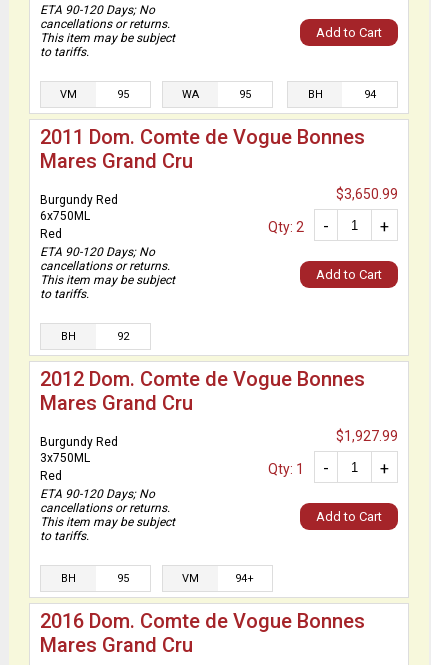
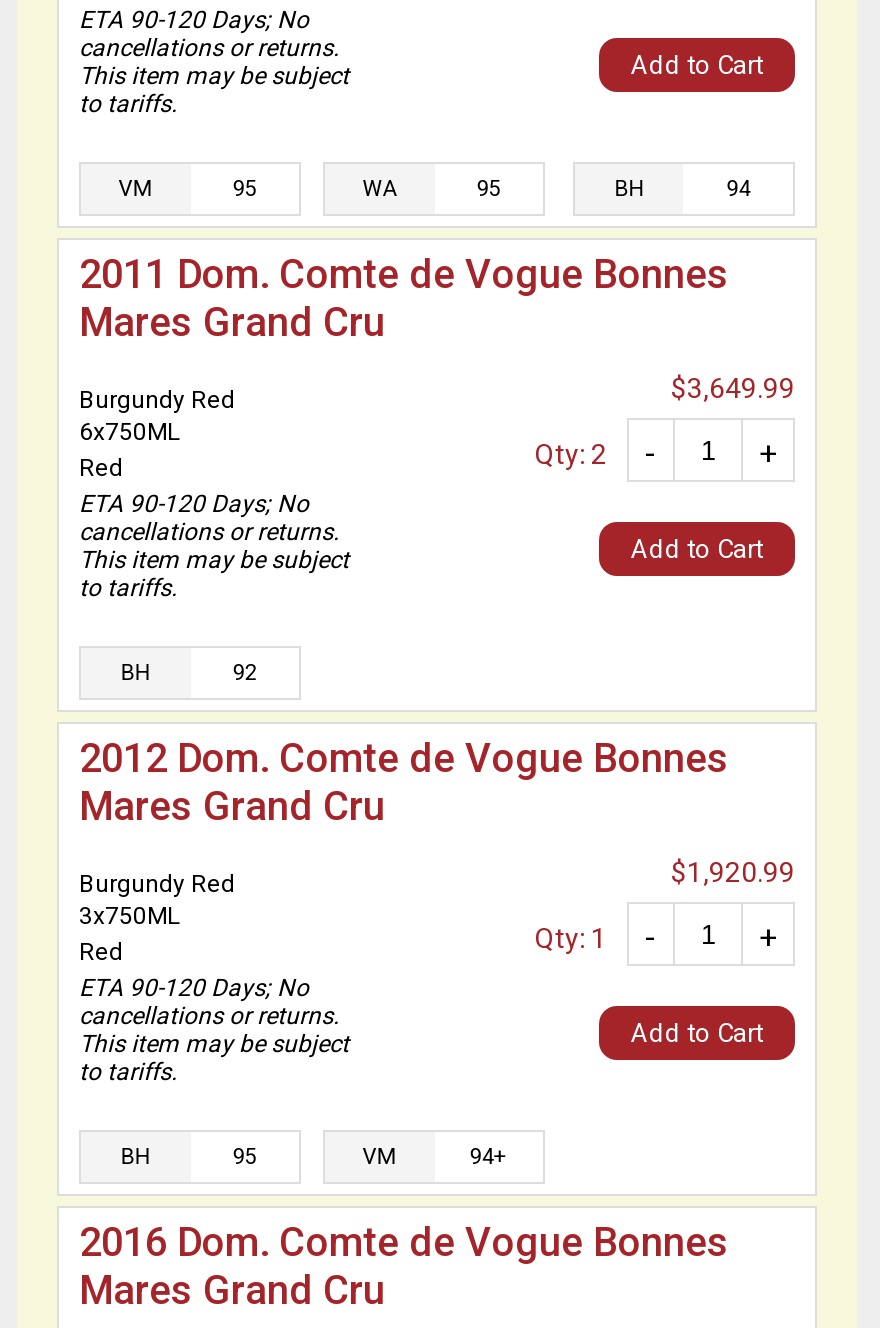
[336,186,398,202] $3,650.99 -> [671,372,795,404] $3,649.99
[336,428,398,444] $1,927.99 -> [671,856,795,888] $1,920.99

